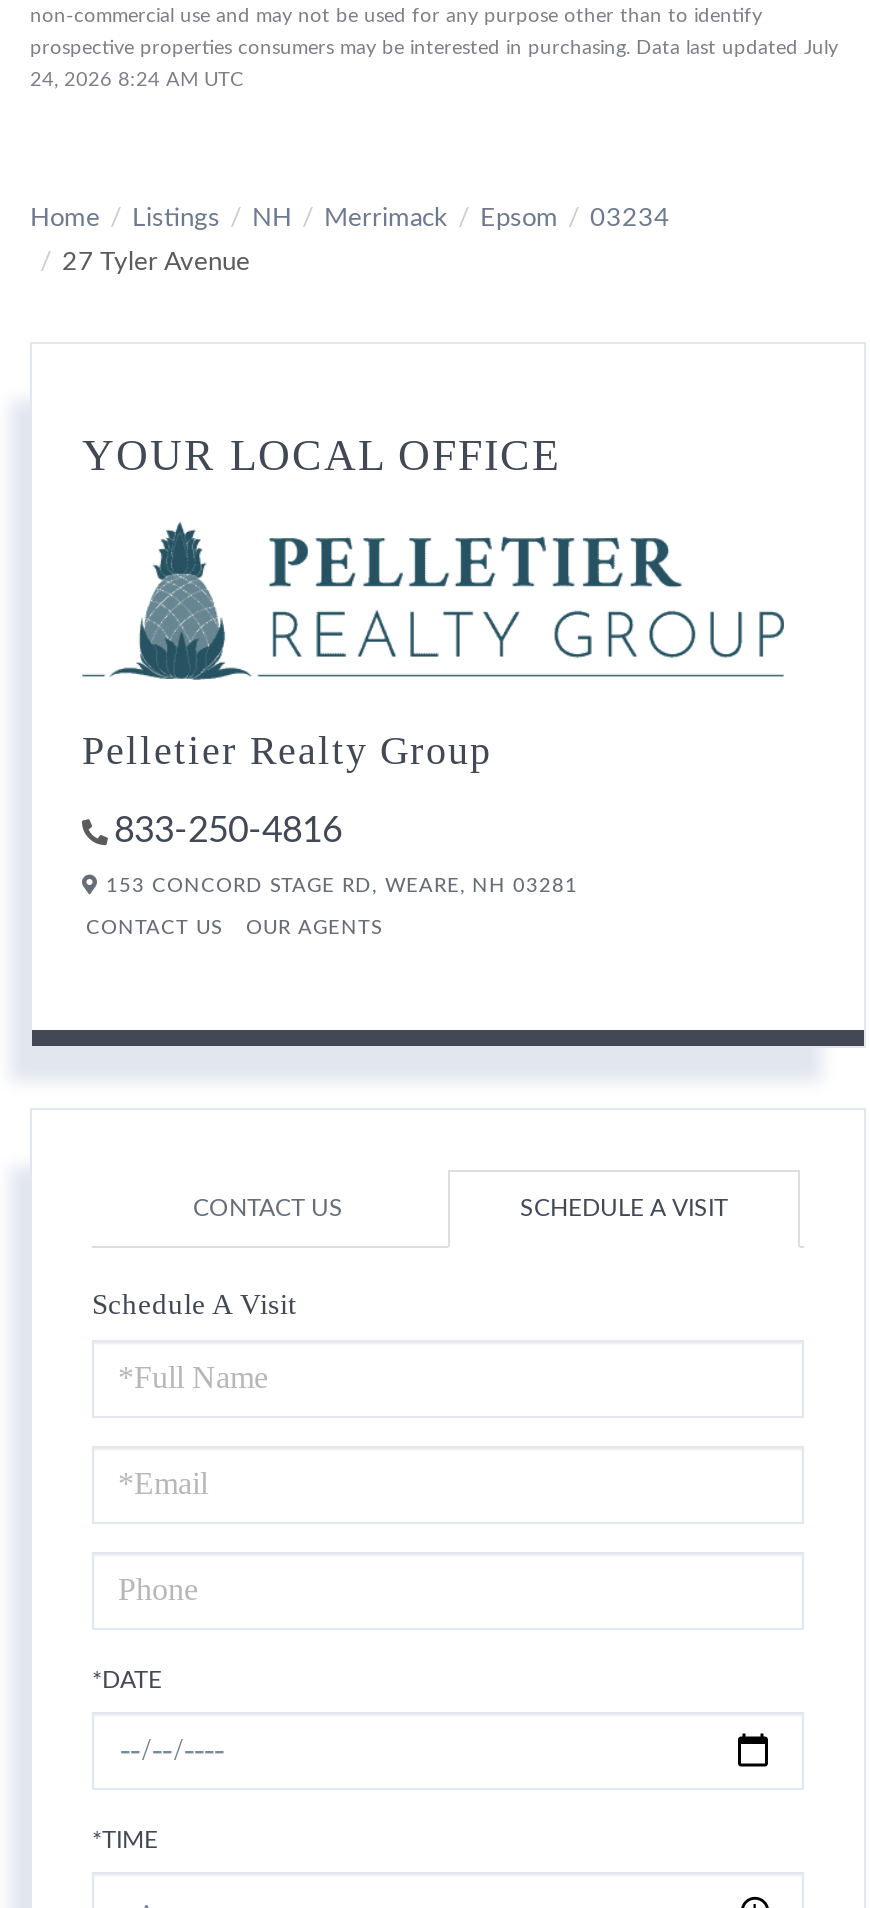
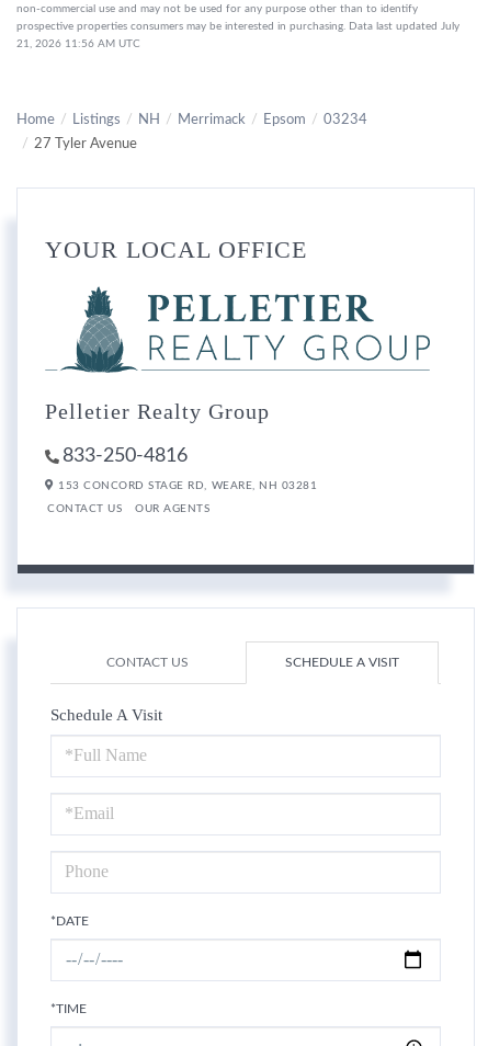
[30,71,244,91] 24, 2026 8:24 AM UTC -> [16,39,140,50] 21, 2026 11:56 AM UTC

